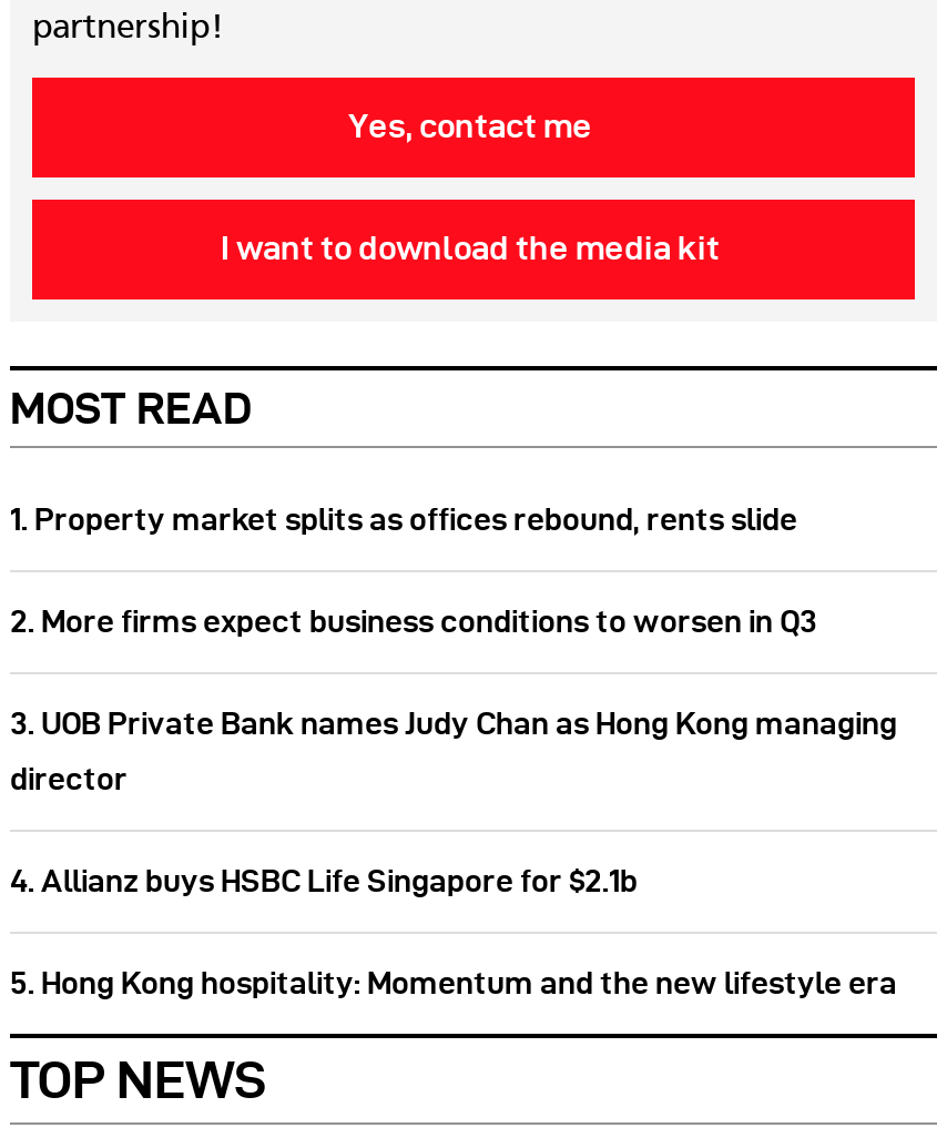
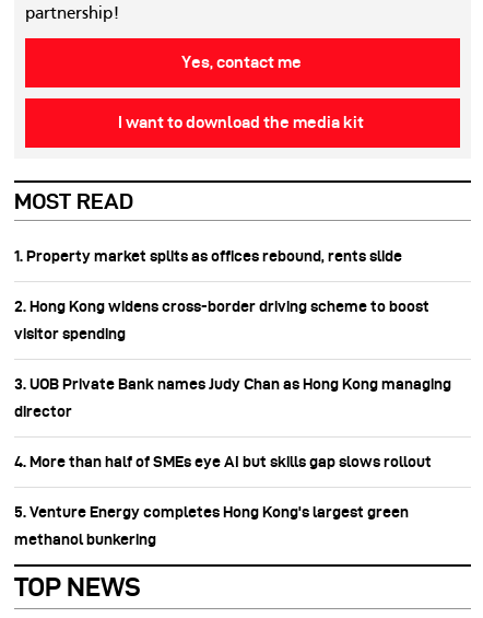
[10,604,817,639] 2. More firms expect business conditions to worsen in Q3 -> [14,298,429,343] 2. Hong Kong widens cross-border driving scheme to boost | visitor spending
[10,863,897,1001] 4. Allianz buys HSBC Life Singapore for $2.1b | 5. Hong Kong hospitality: Momentum and the new lifestyle era -> [14,453,432,548] 4. More than half of SMEs eye AI but skills gap slows rollout | 5. Venture Energy completes Hong Kong's largest green | methanol bunkering

